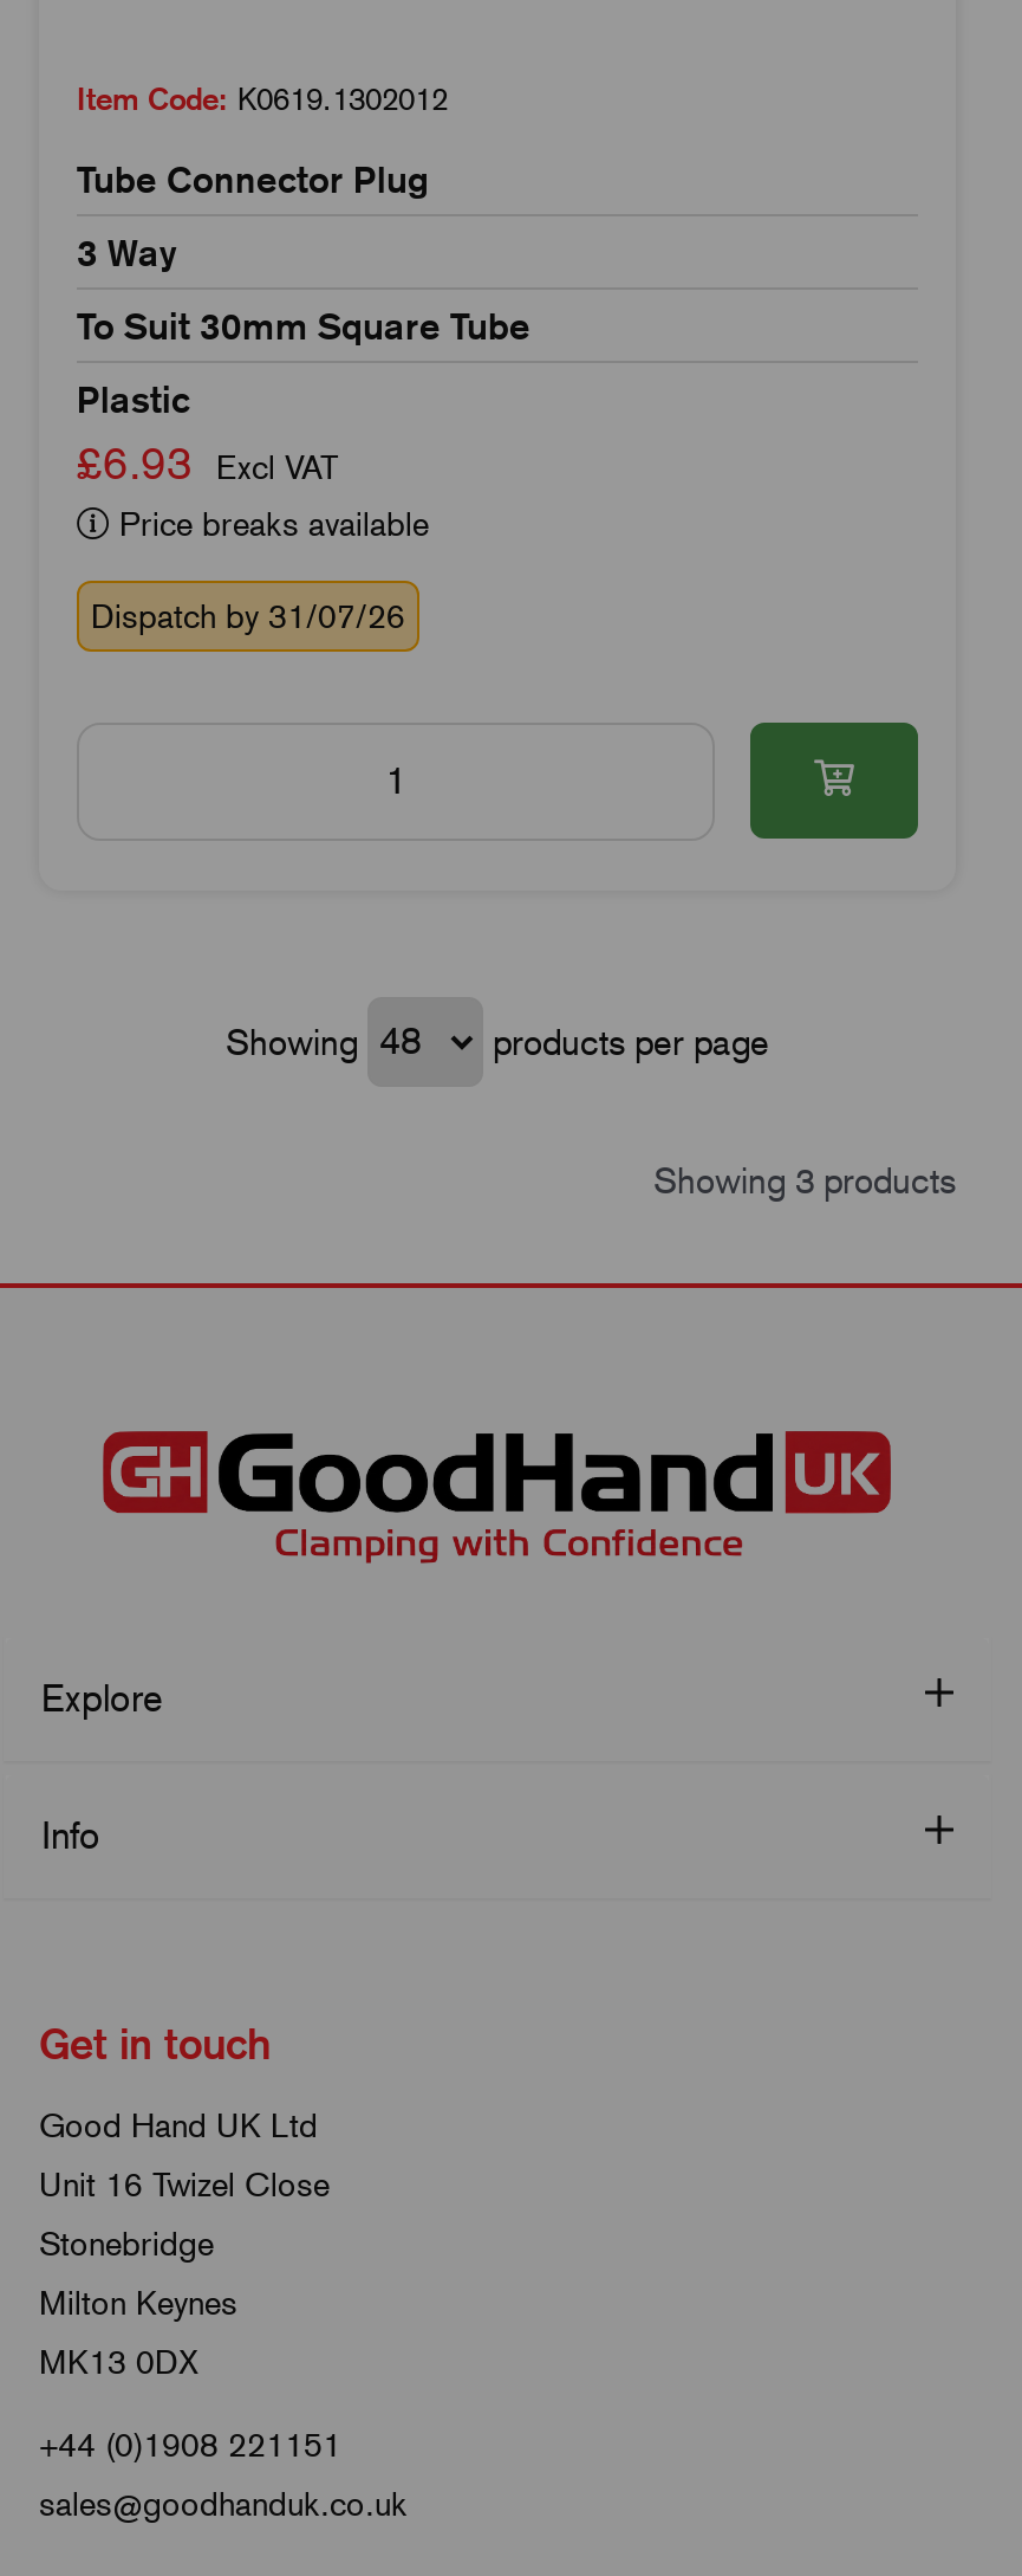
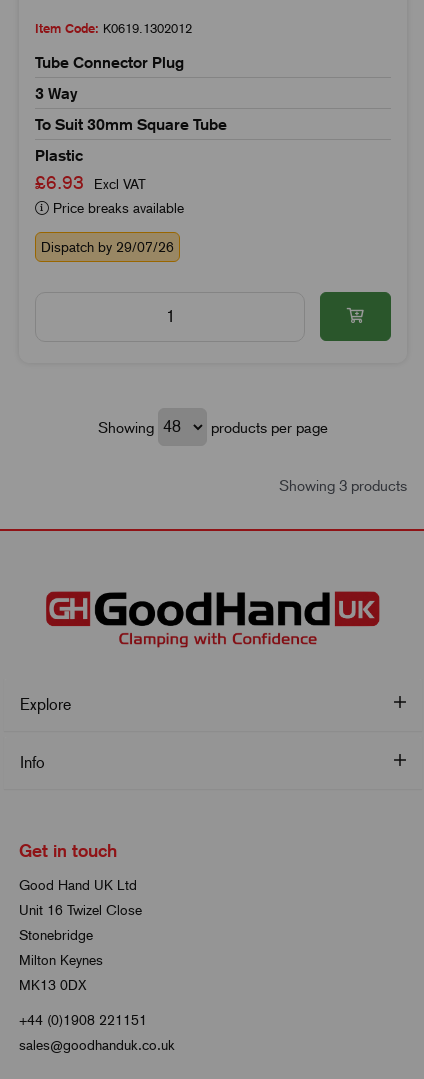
[91,597,405,634] Dispatch by 31/07/26 -> [41,239,174,255] Dispatch by 29/07/26

